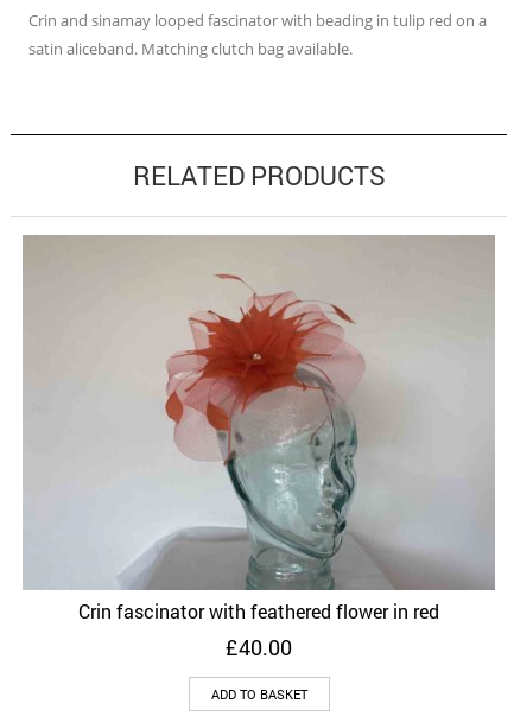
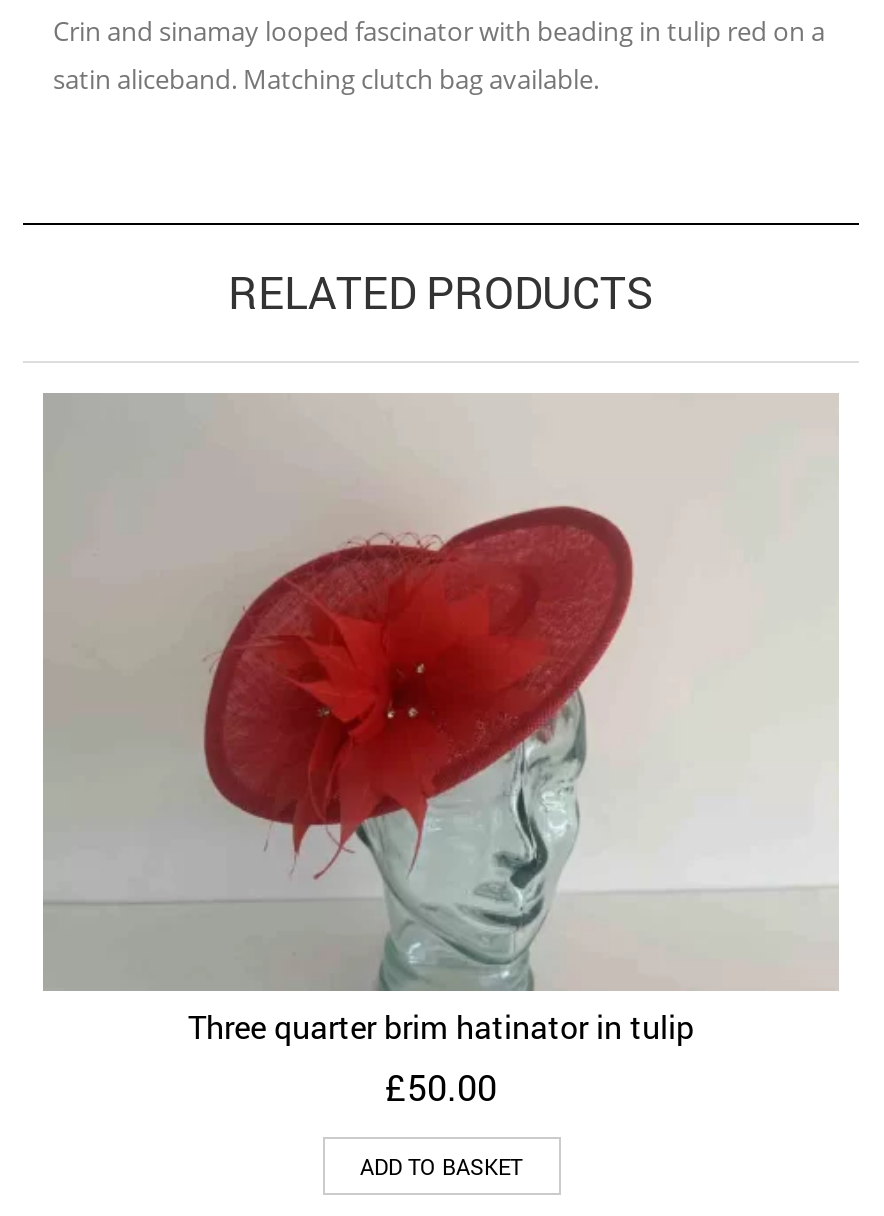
[25,236,495,662] [image] | Crin fascinator with feathered flower in red | £40.00 -> [45,396,837,1111] [image] | Three quarter brim hatinator in tulip | £50.00

